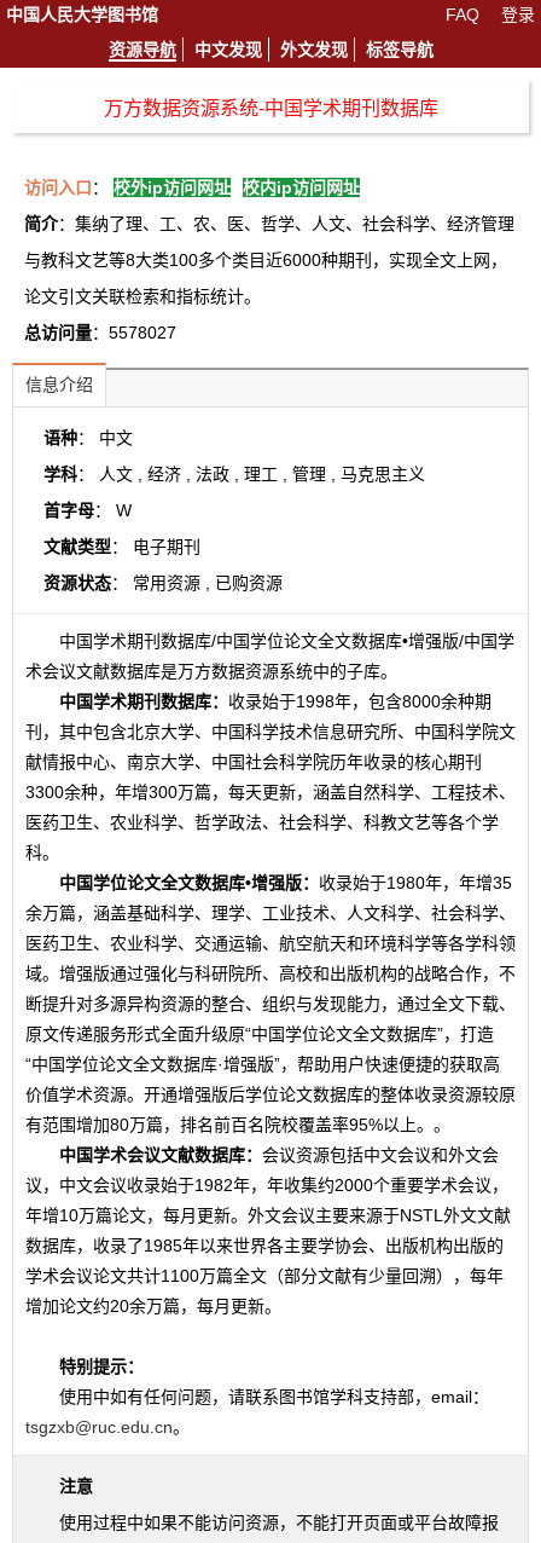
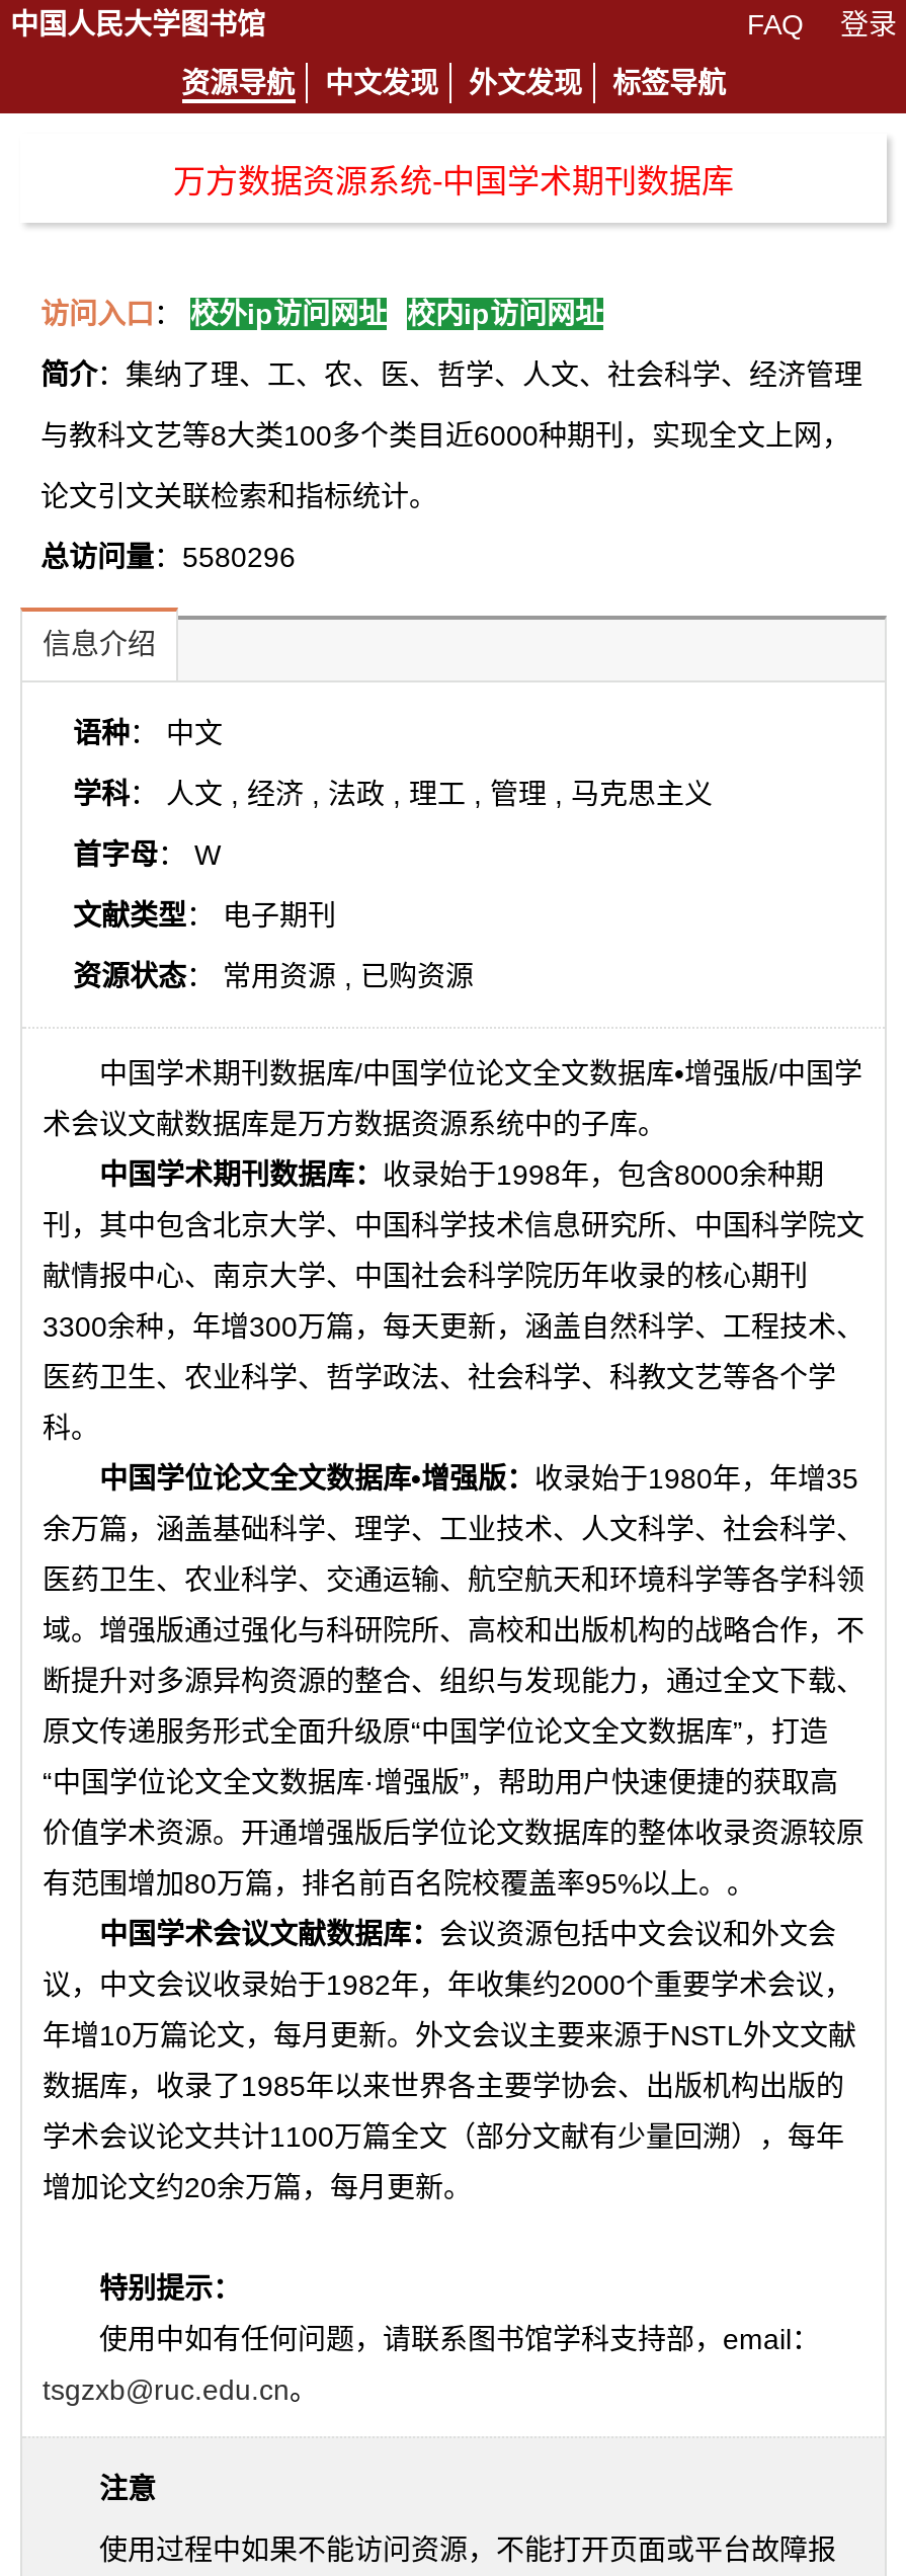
[24,323,176,342] 总访问量：5578027 -> [40,541,296,573] 总访问量：5580296

